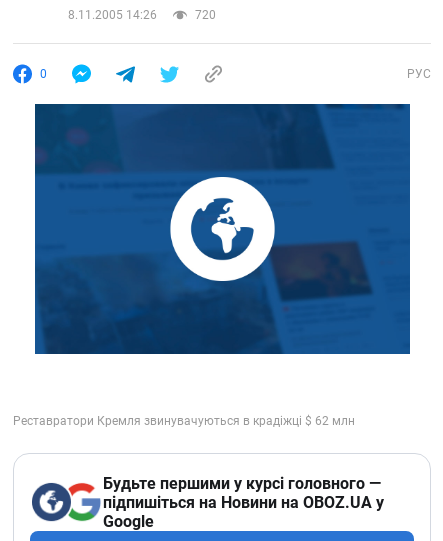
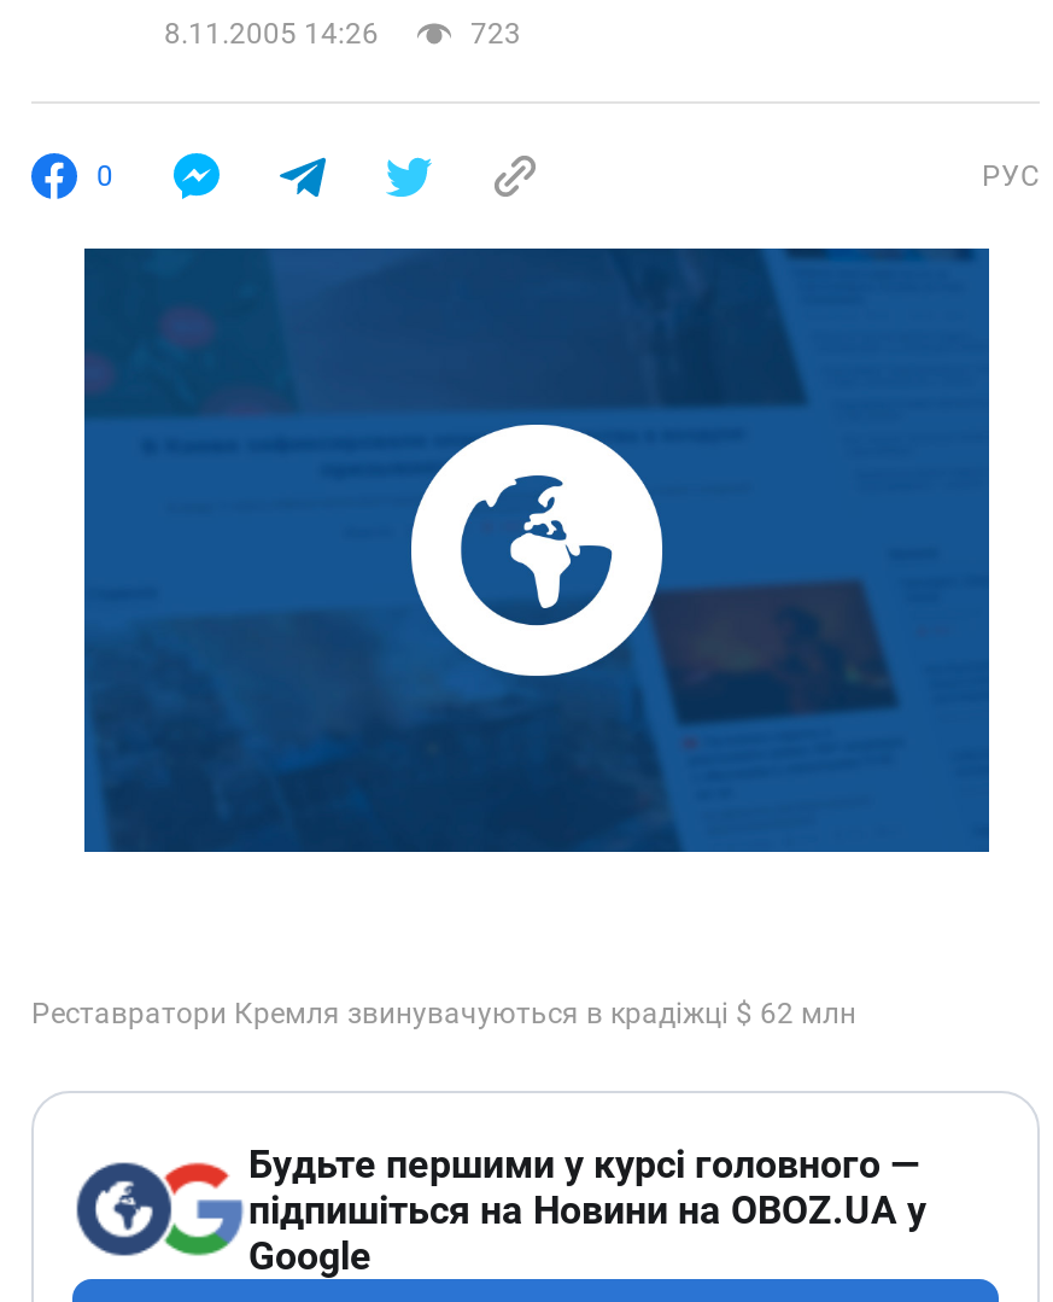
[195,8,216,22] 720 -> [470,17,521,51] 723

